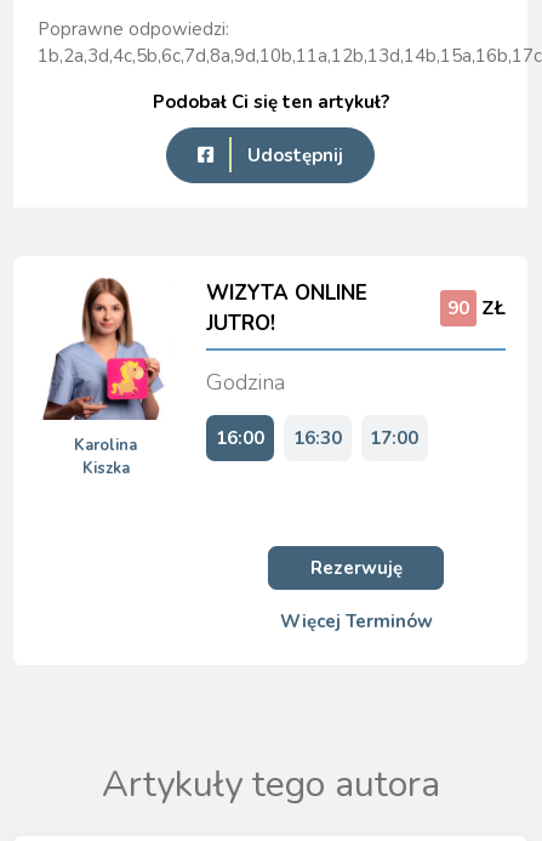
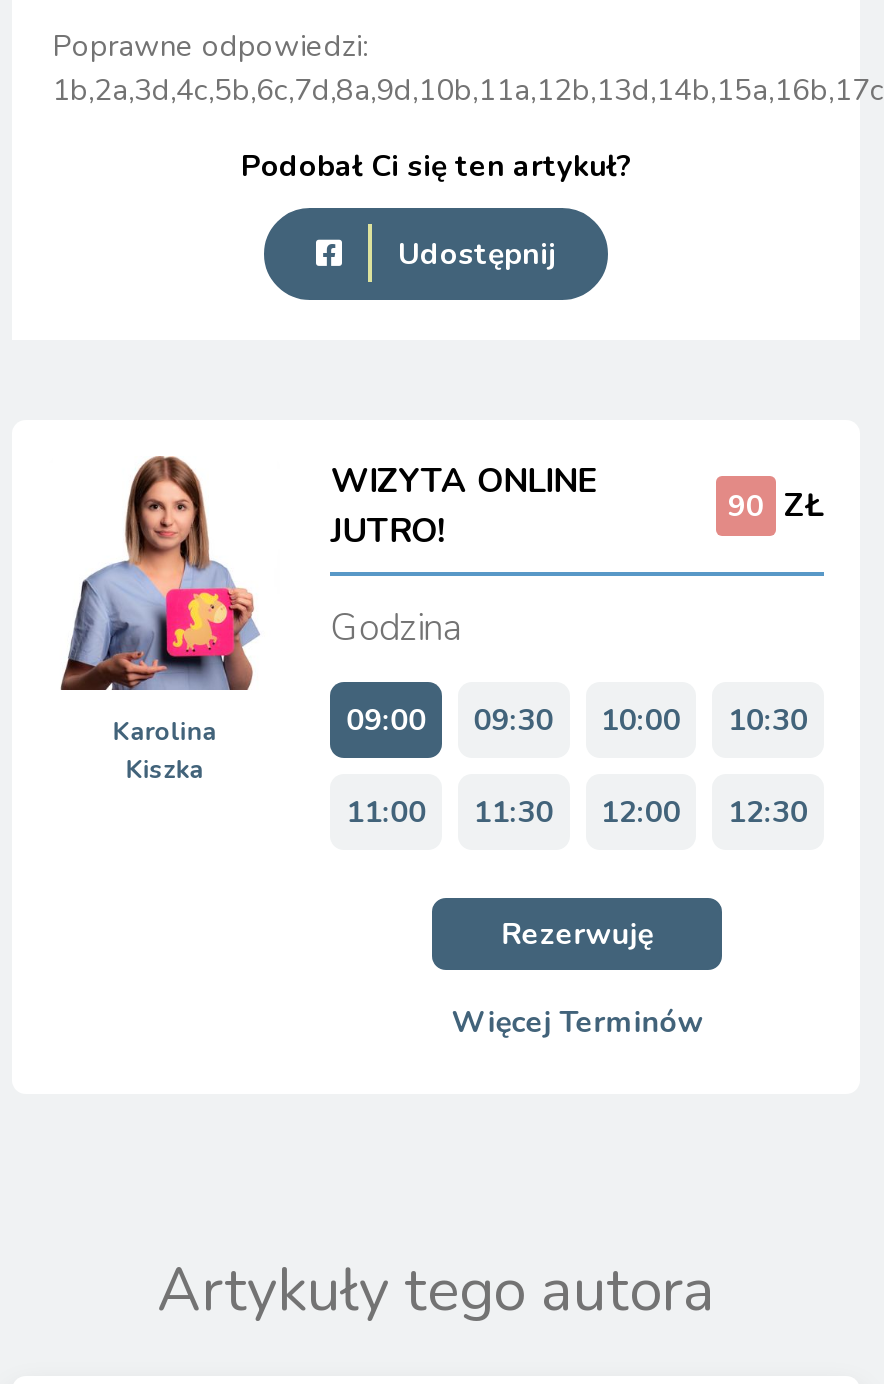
[216,426,419,451] 16:00 | 16:30 | 17:00 -> [346,701,808,833] 09:00 | 09:30 | 10:00 | 10:30 | 11:00 | 11:30 | 12:00 | 12:30

